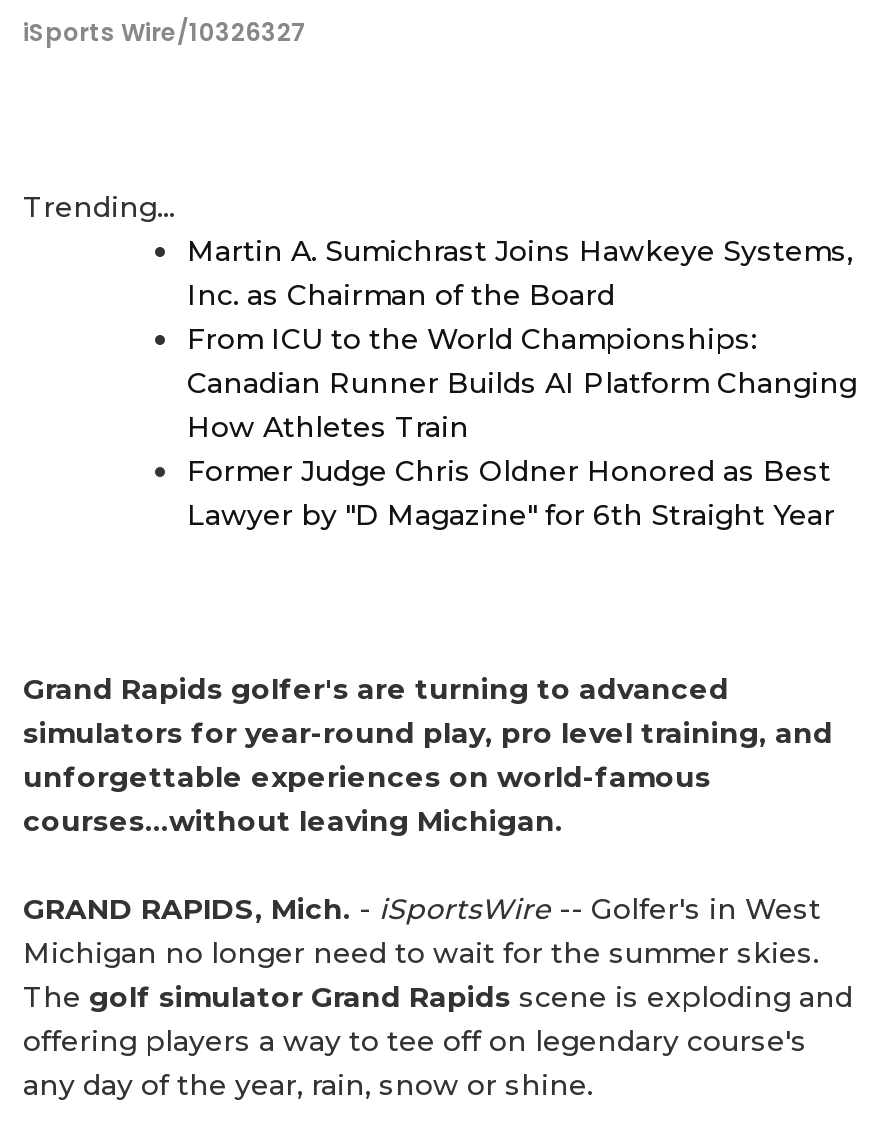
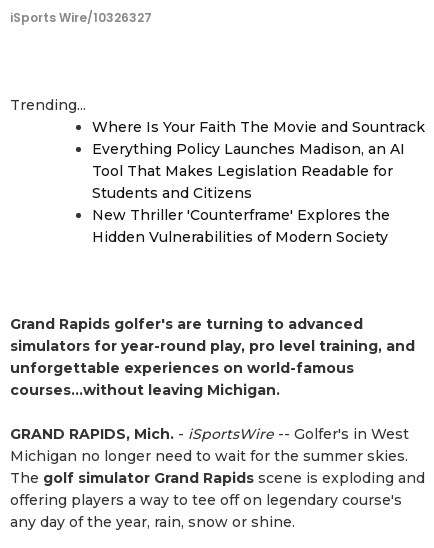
[187,233,857,533] Martin A. Sumichrast Joins Hawkeye Systems, | Inc. as Chairman of the Board | From ICU to the World Championships: | Canadian Runner Builds AI Platform Changing | How Athletes Train | Former Judge Chris Oldner Honored as Best | Lawyer by "D Magazine" for 6th Straight Year -> [92,118,425,246] Where Is Your Faith The Movie and Sountrack | Everything Policy Launches Madison, an AI | Tool That Makes Legislation Readable for | Students and Citizens | New Thriller 'Counterframe' Explores the | Hidden Vulnerabilities of Modern Society

